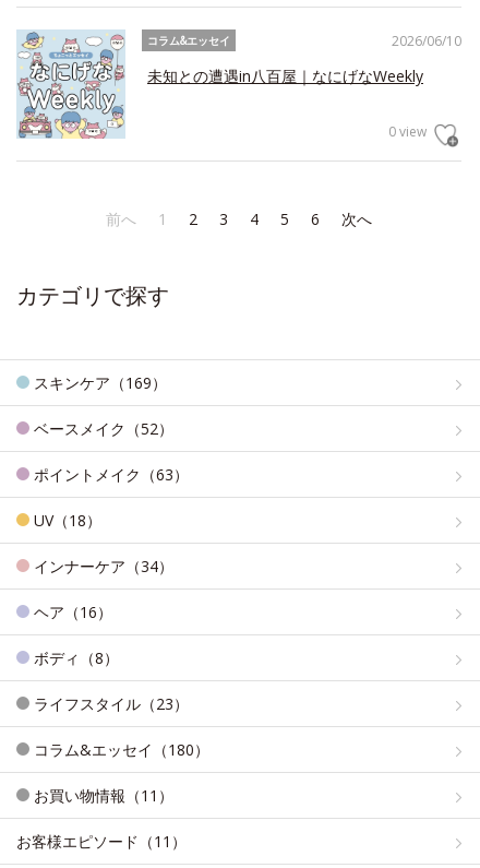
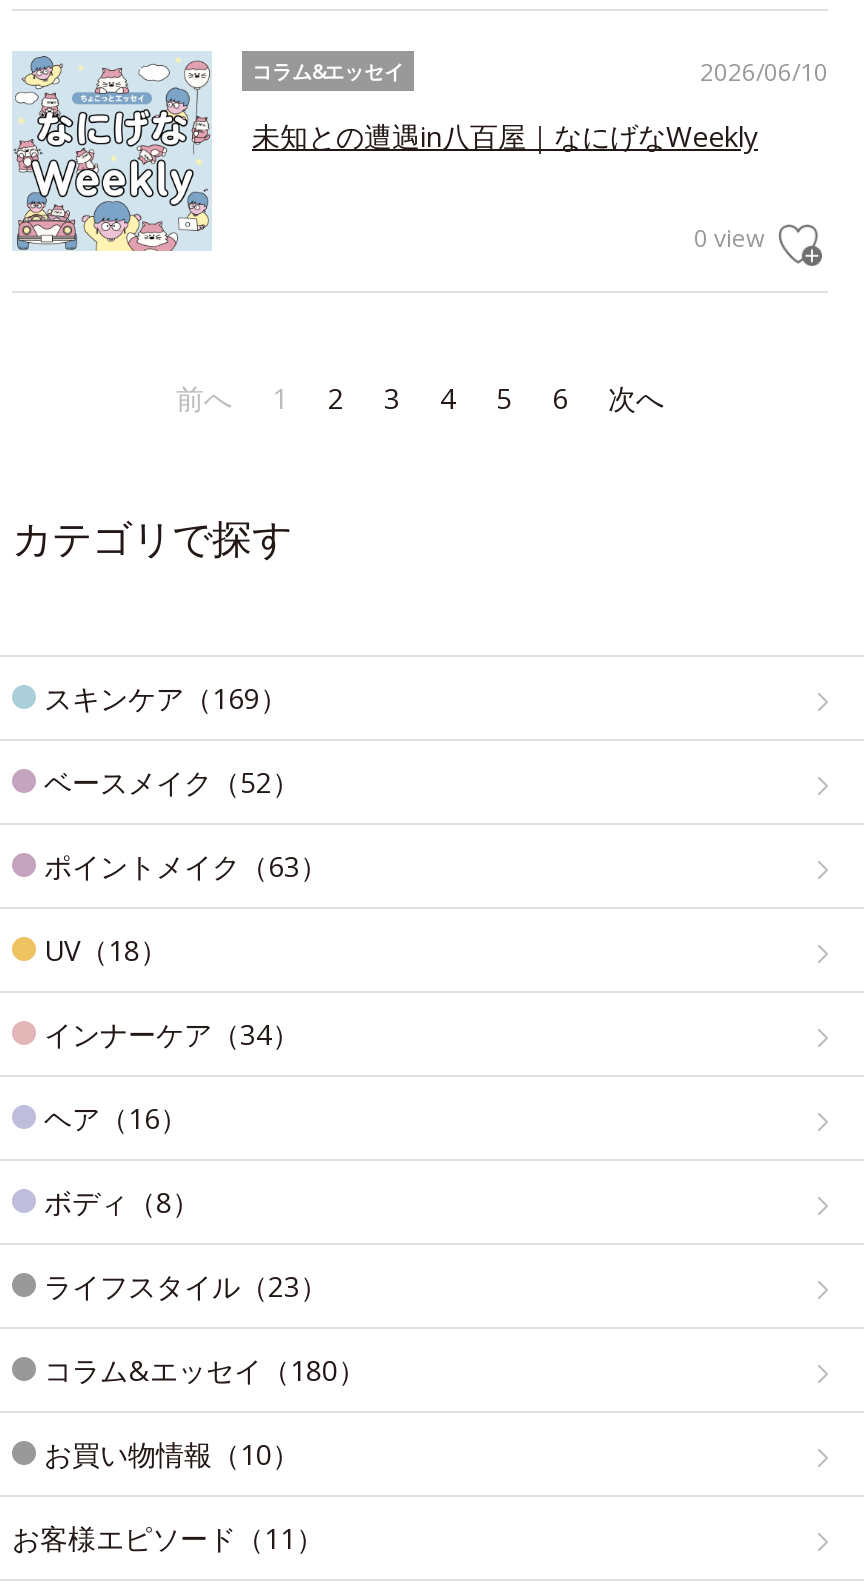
[34,785,173,806] お買い物情報（11） -> [44,1435,300,1473] お買い物情報（10）

